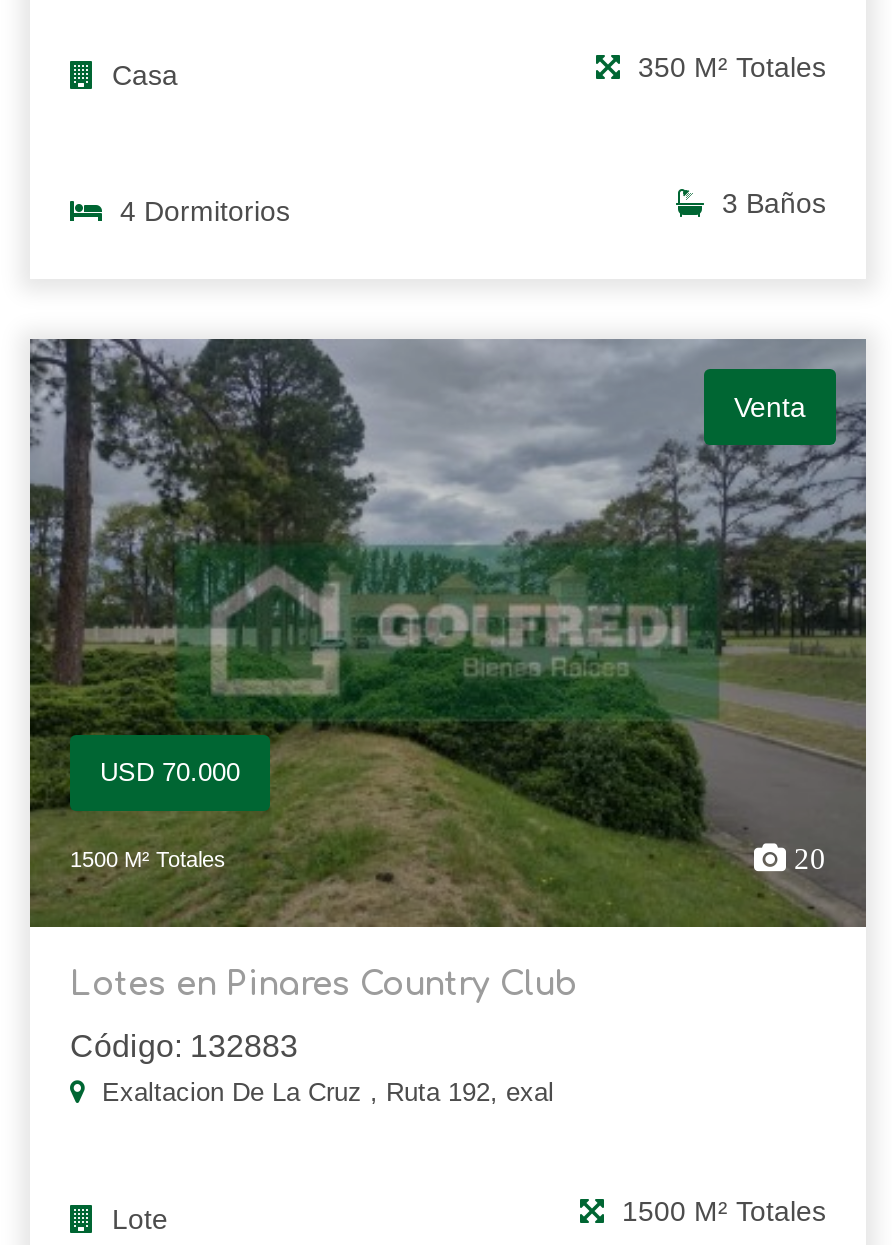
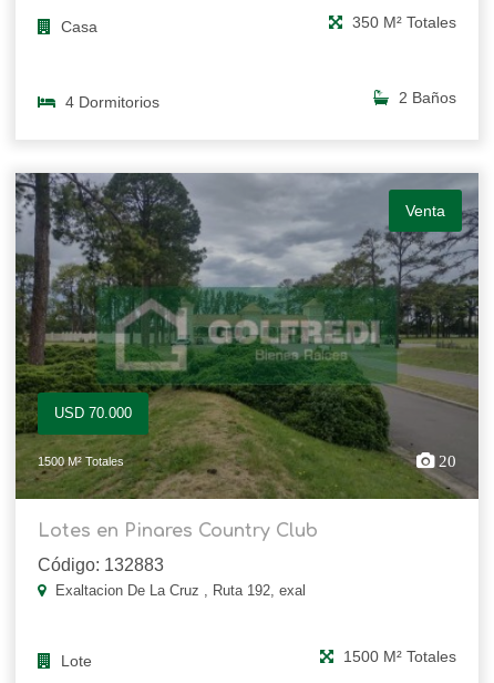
[714,188,826,220] 3 Baños -> [394,88,456,106] 2 Baños

